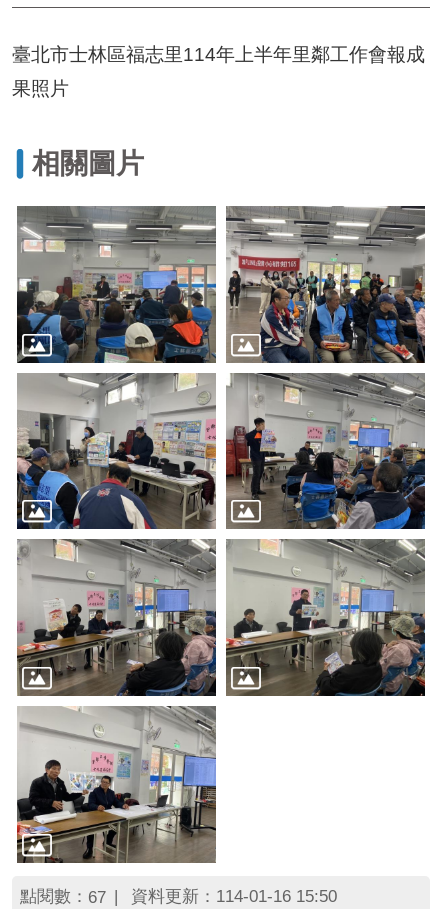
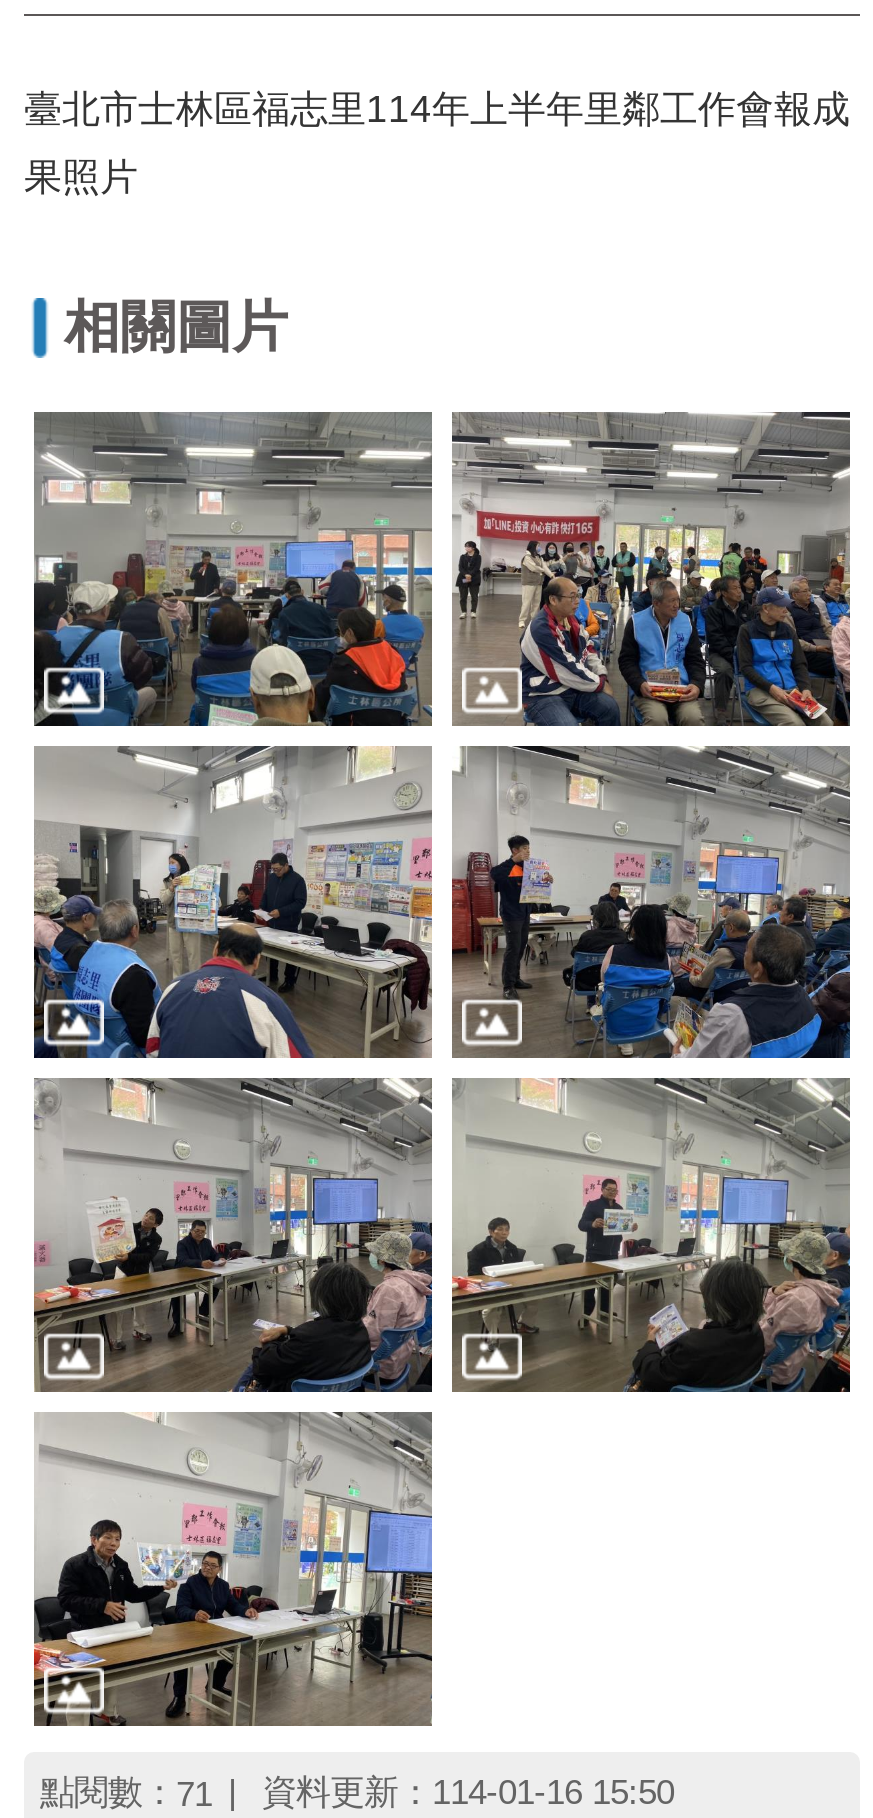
[20,886,337,907] 點閱數：67 資料更新：114-01-16 15:50 -> [40,1772,674,1814] 點閱數：71 資料更新：114-01-16 15:50

